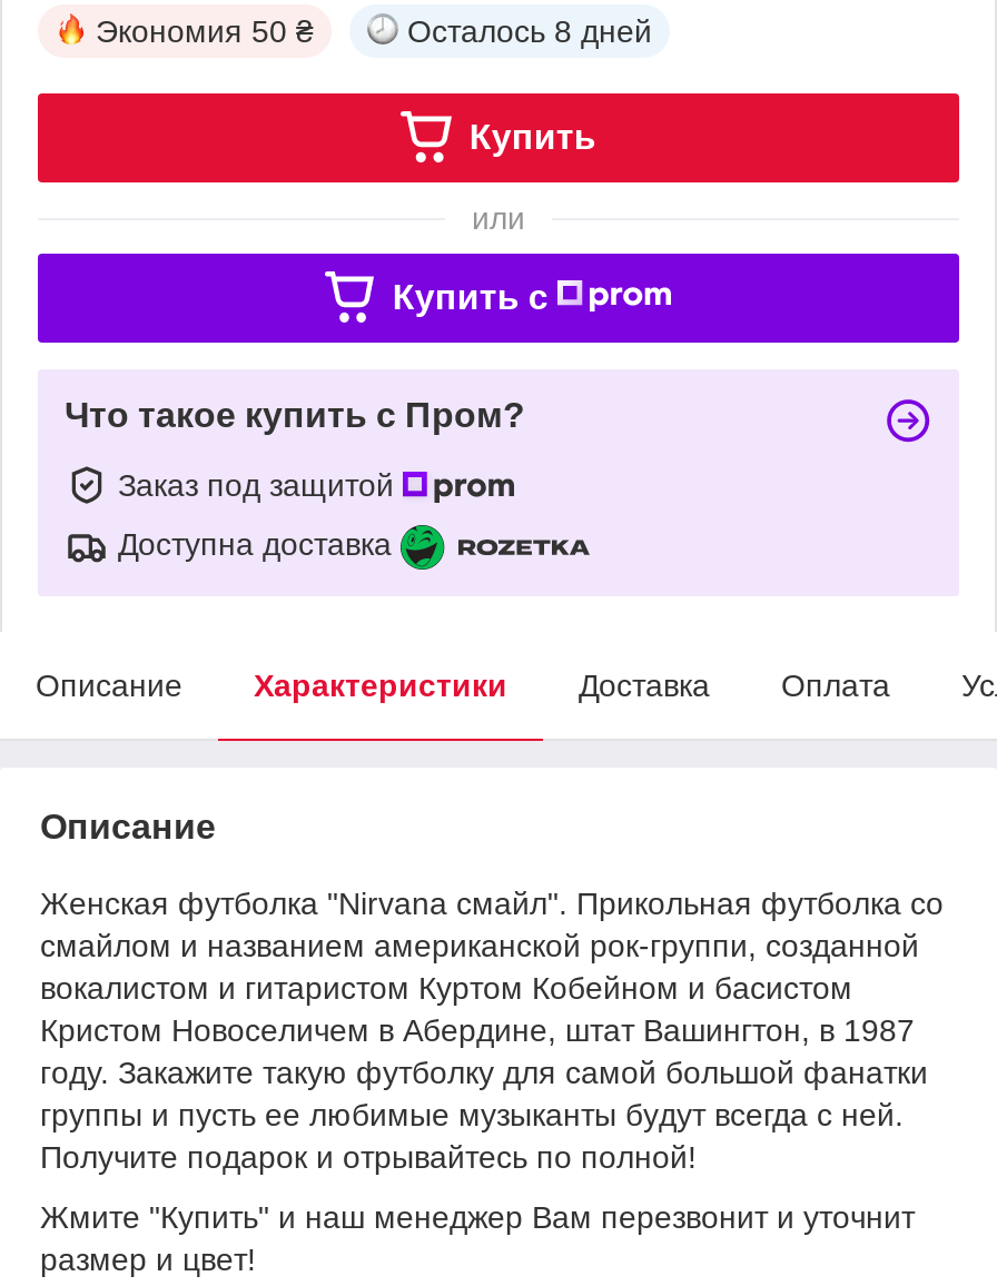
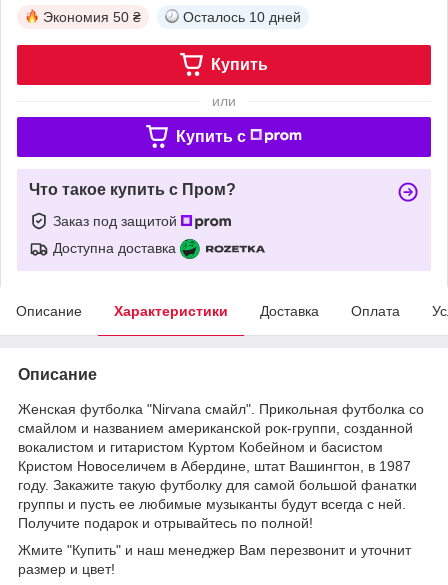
[407,13,652,49] Осталось 8 дней -> [183,9,301,25] Осталось 10 дней

